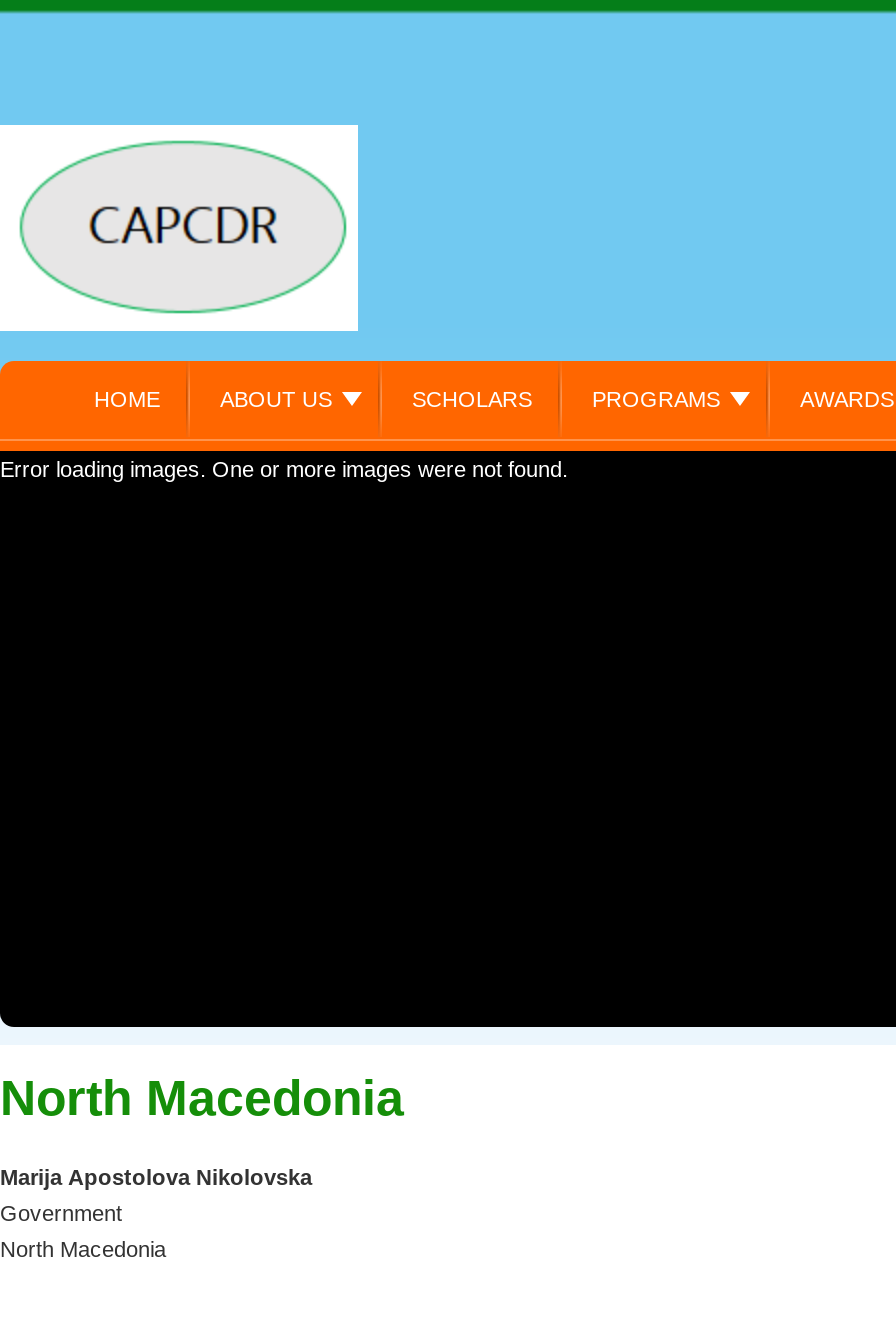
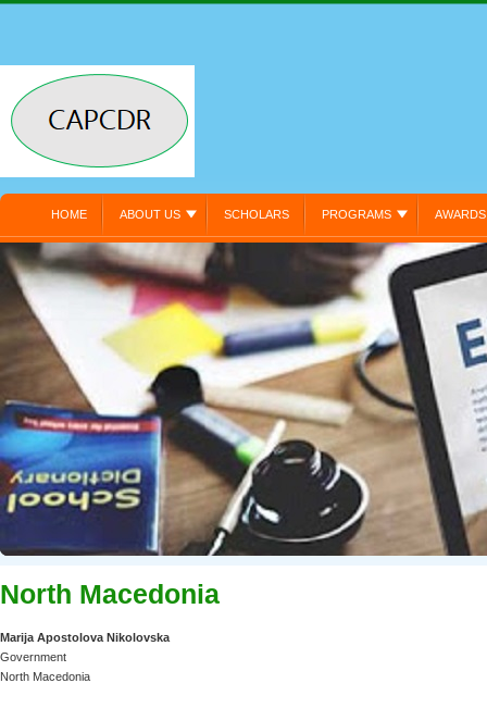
none -> [3,241,484,557] [image]
[0,457,568,481] Error loading images. One or more images were not found. -> none

